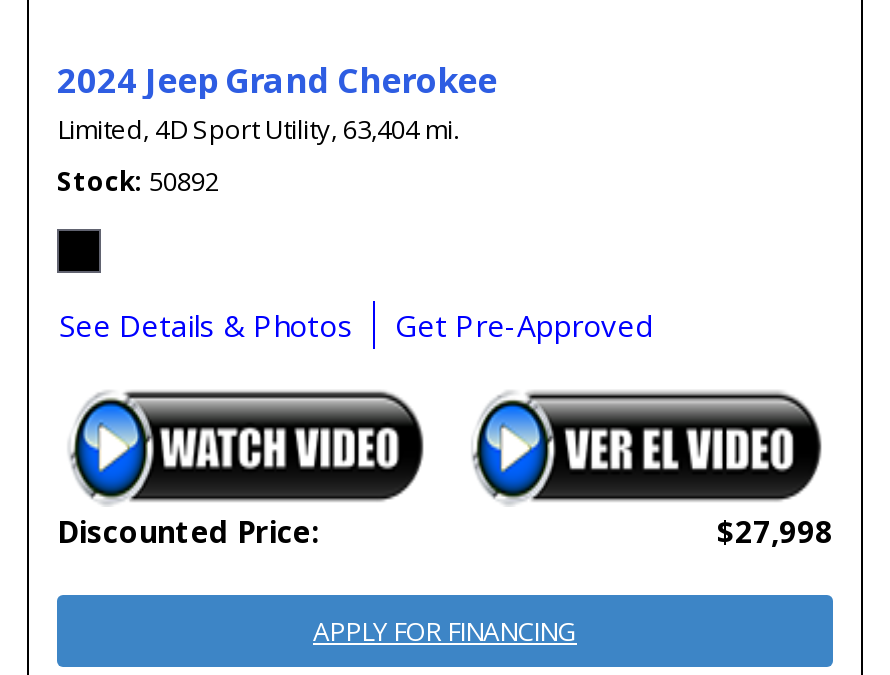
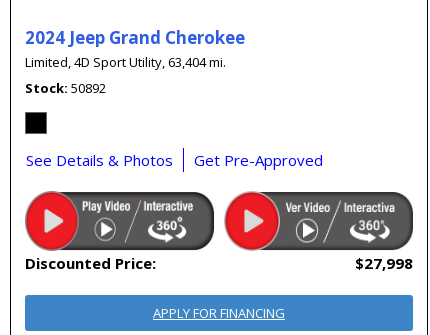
[57,387,435,505] [image] -> [24,190,215,251] [image]
[457,389,833,505] [image] -> [224,191,414,251] [image]

